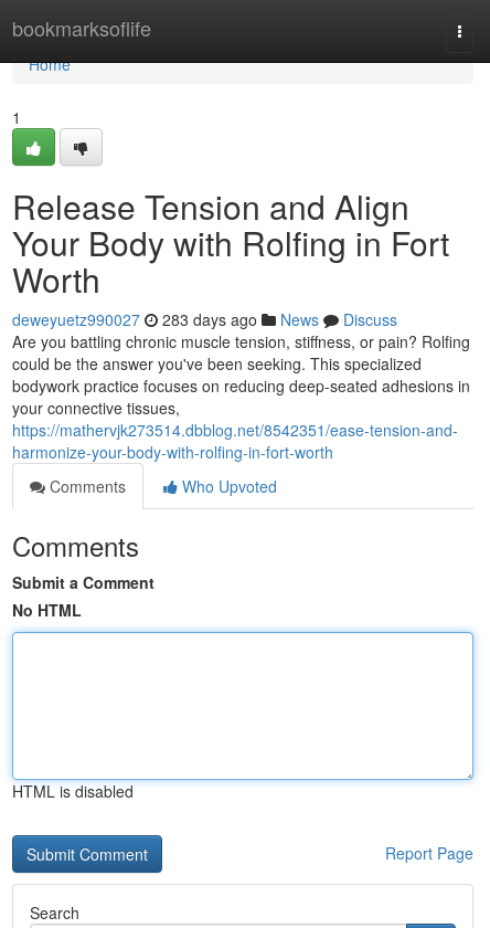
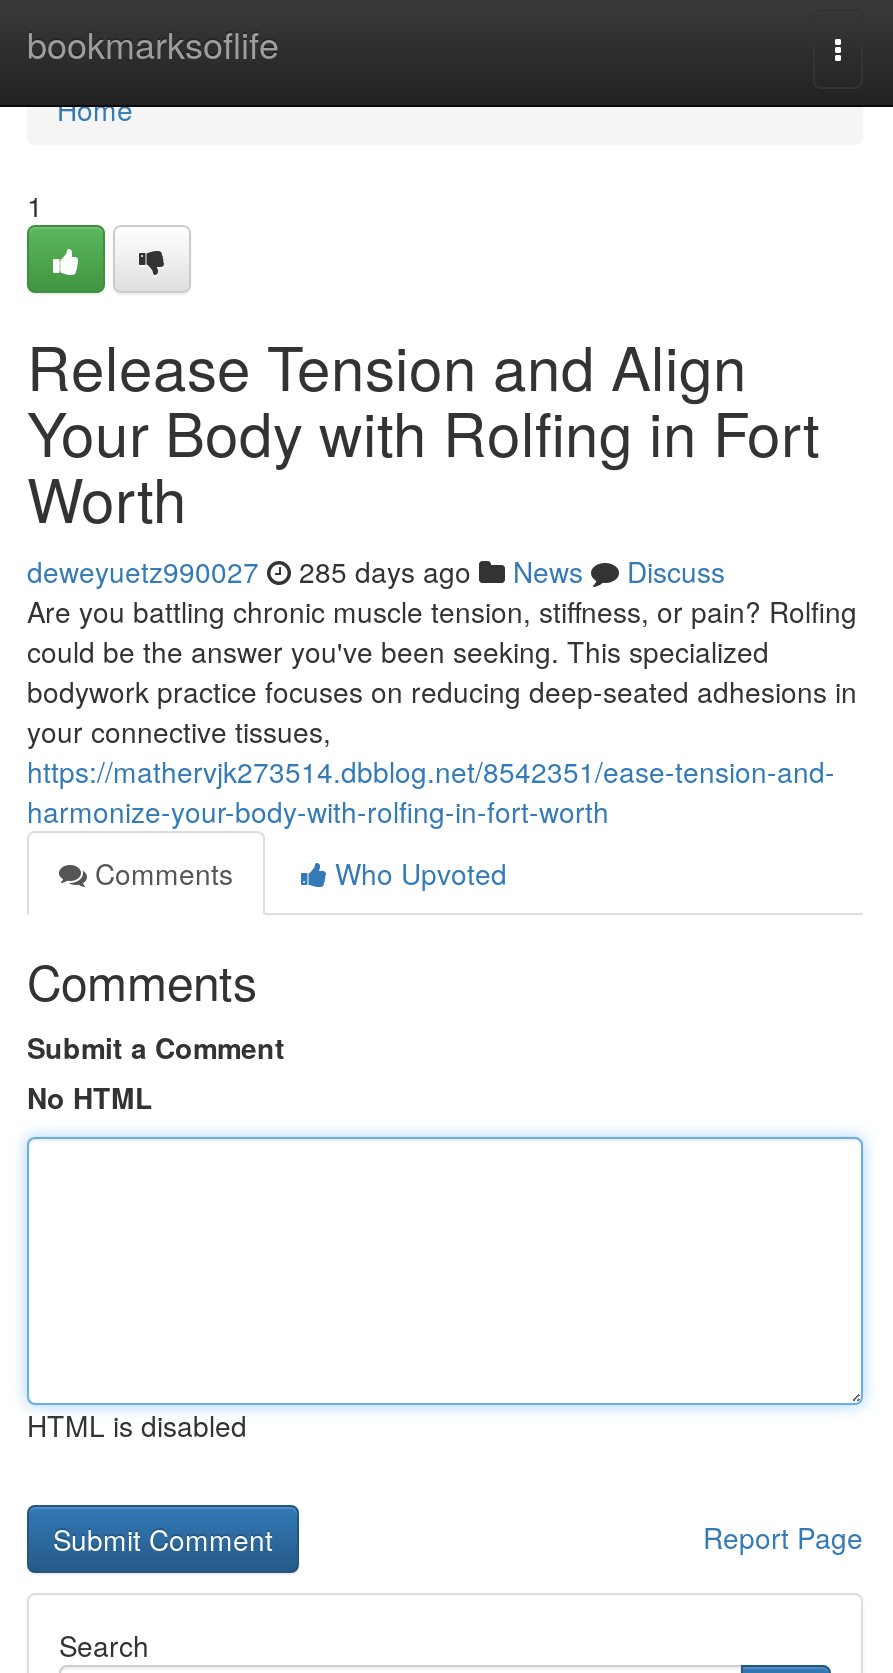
[12,308,397,330] deweyuetz990027 283 days ago News Discuss -> [27,551,725,591] deweyuetz990027 285 days ago News Discuss

